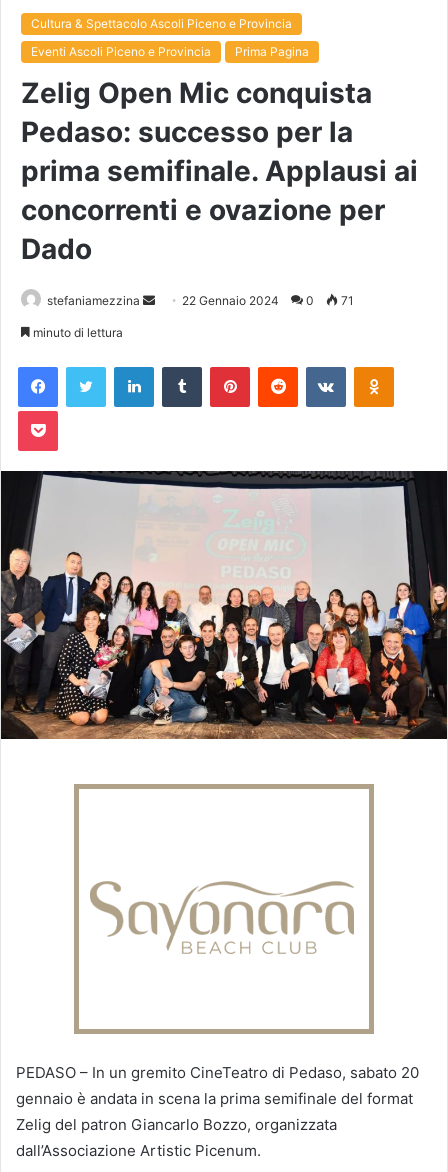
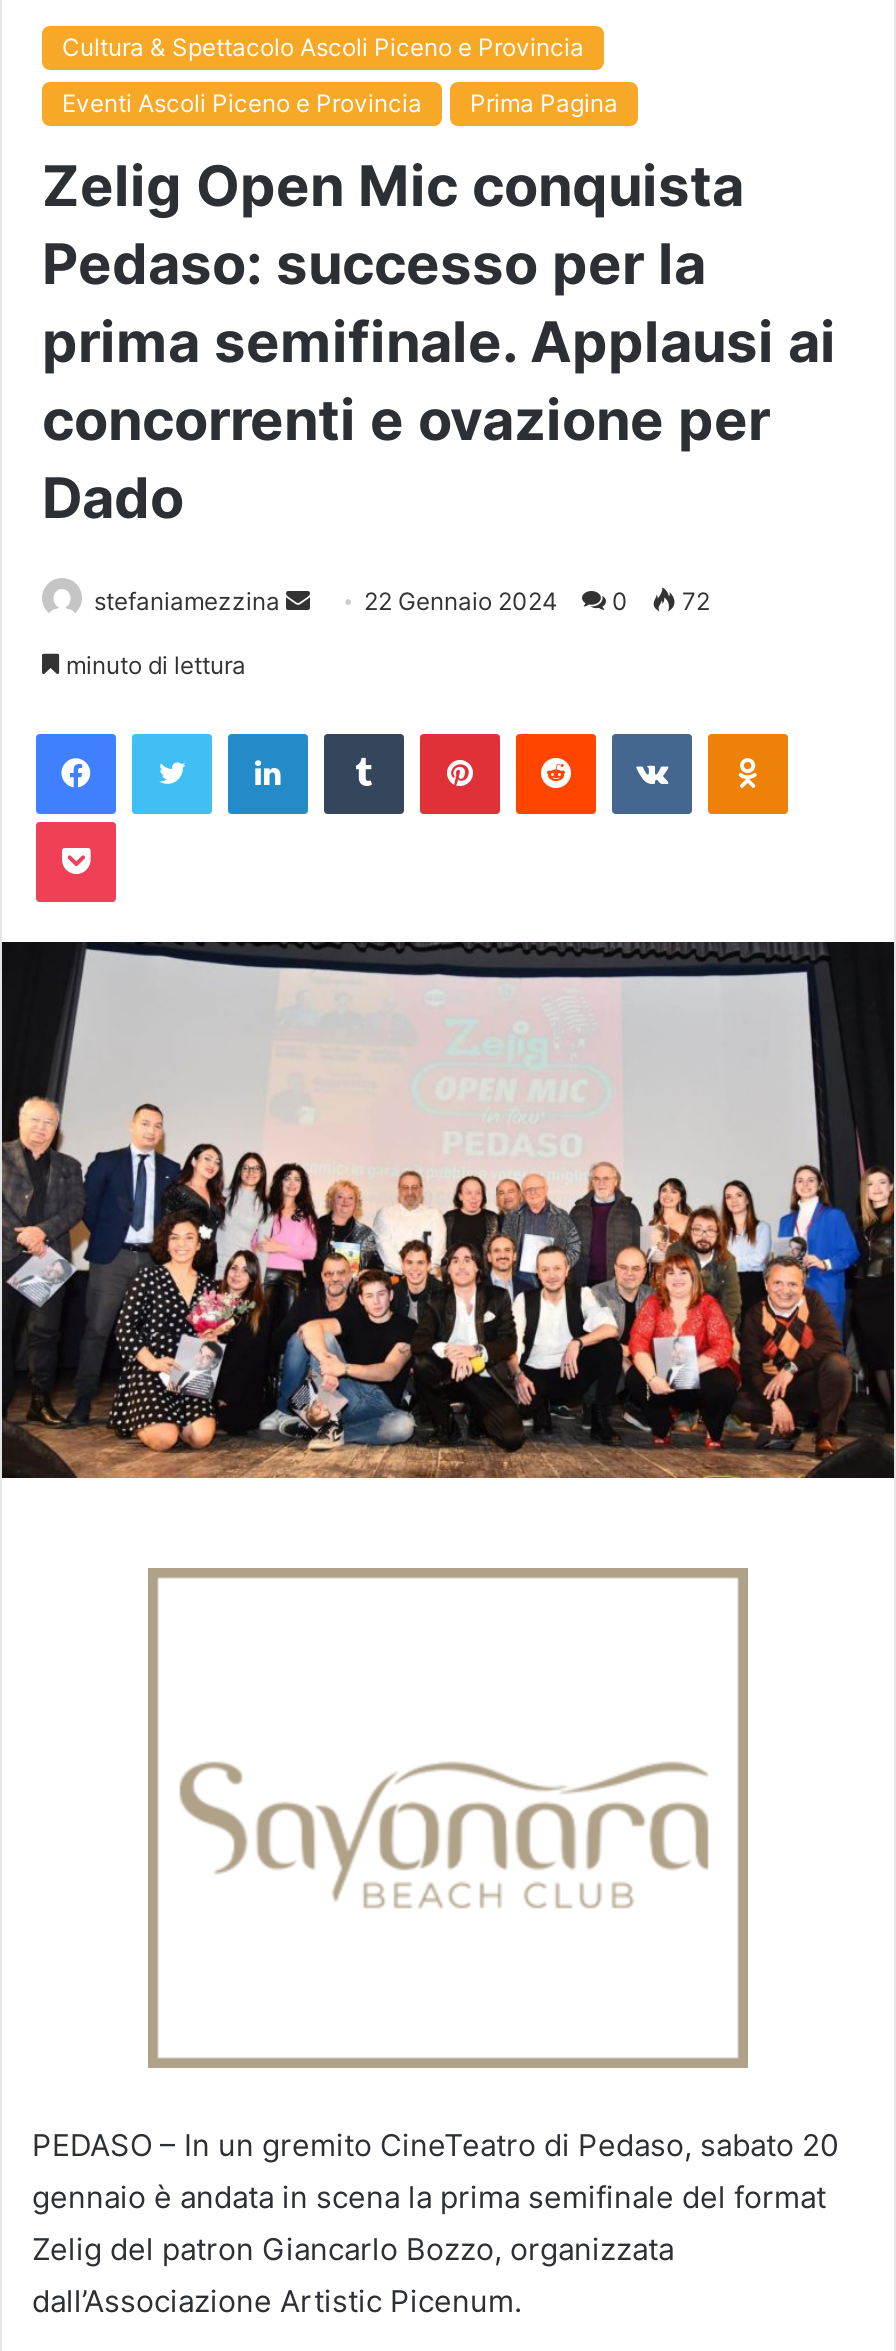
[338,292,354,307] 71 -> [676,585,710,615] 72

